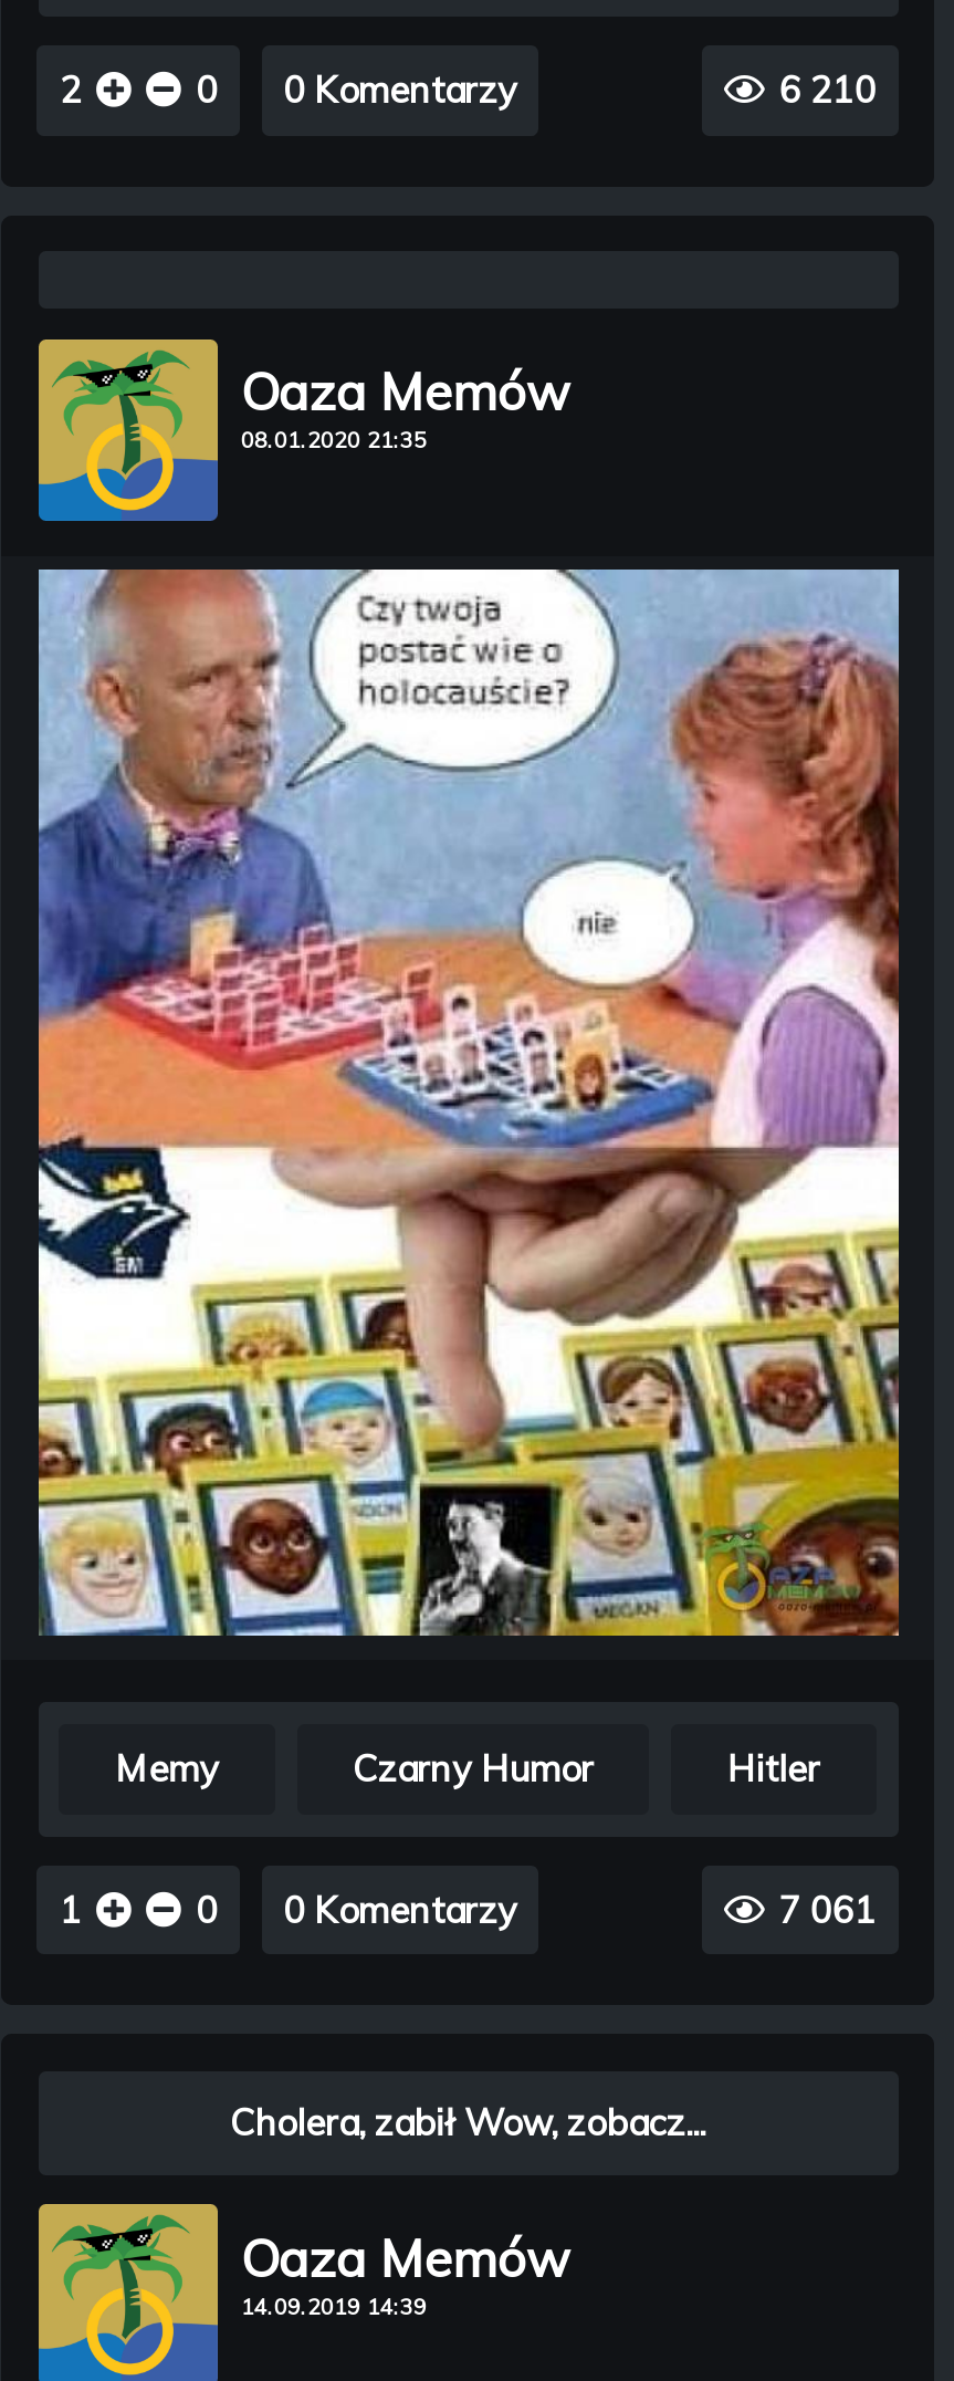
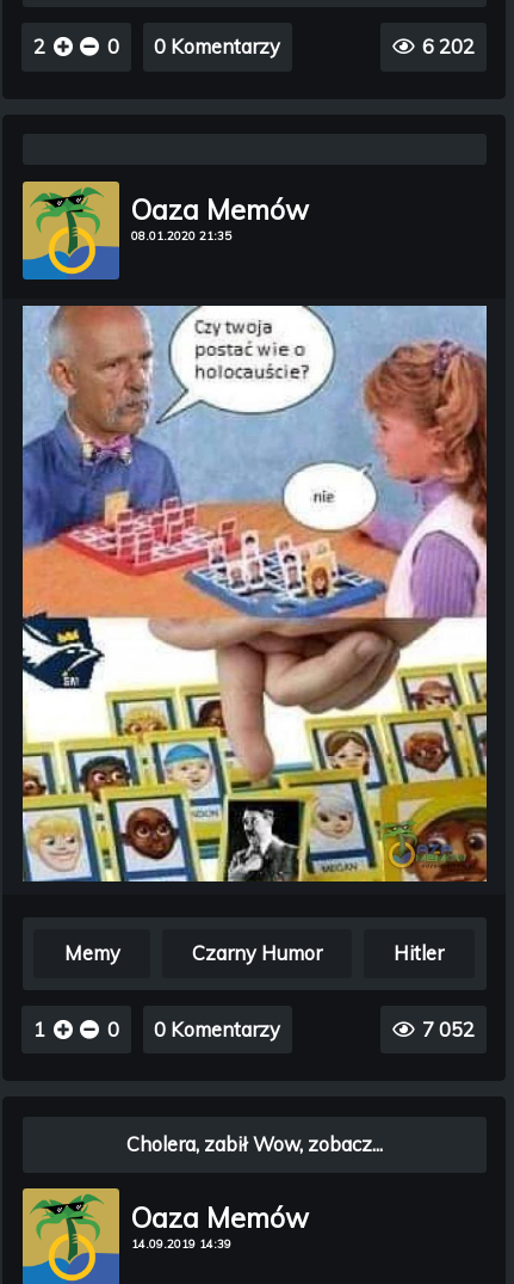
[779,67,876,112] 6 210 -> [422,35,474,59] 6 202
[779,1887,876,1931] 7 061 -> [422,1017,474,1041] 7 052

